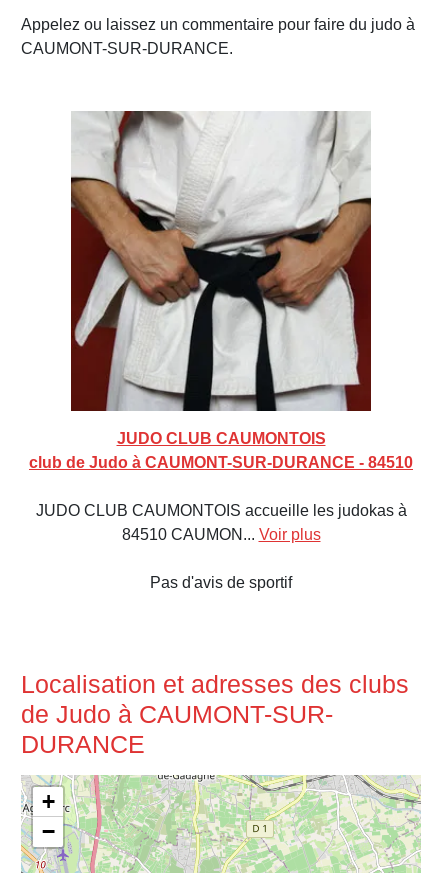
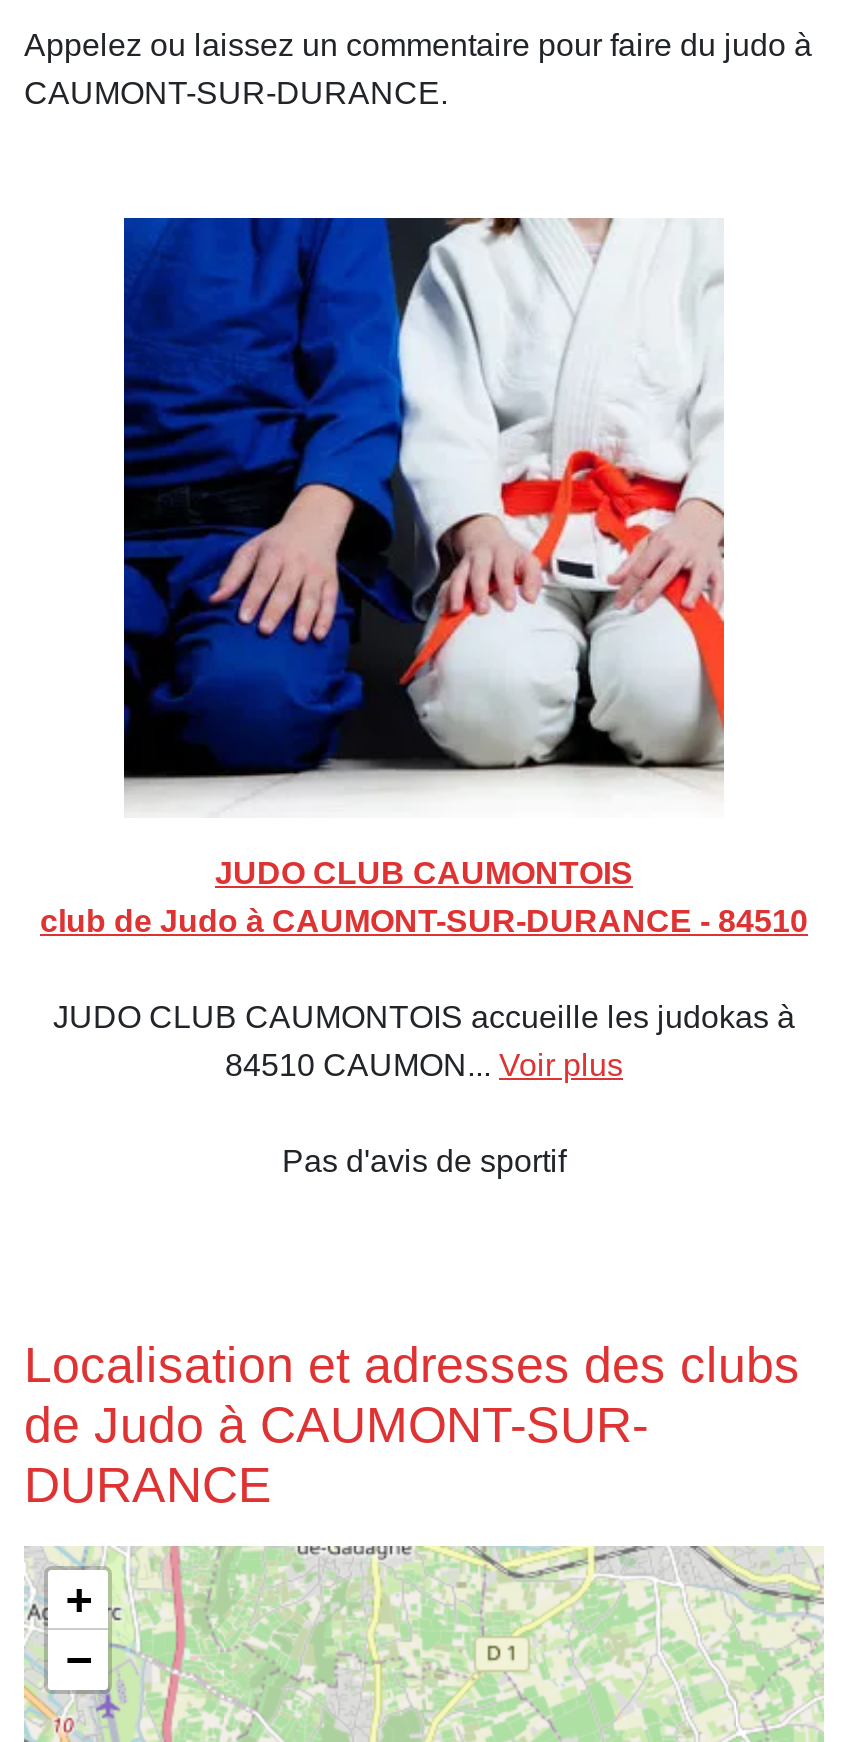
[70,110,372,412] [image] -> [122,216,726,818] [image]

